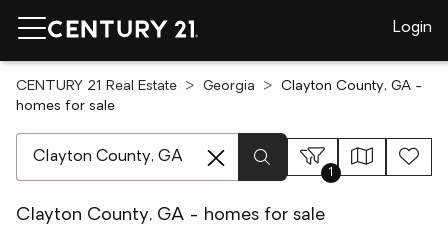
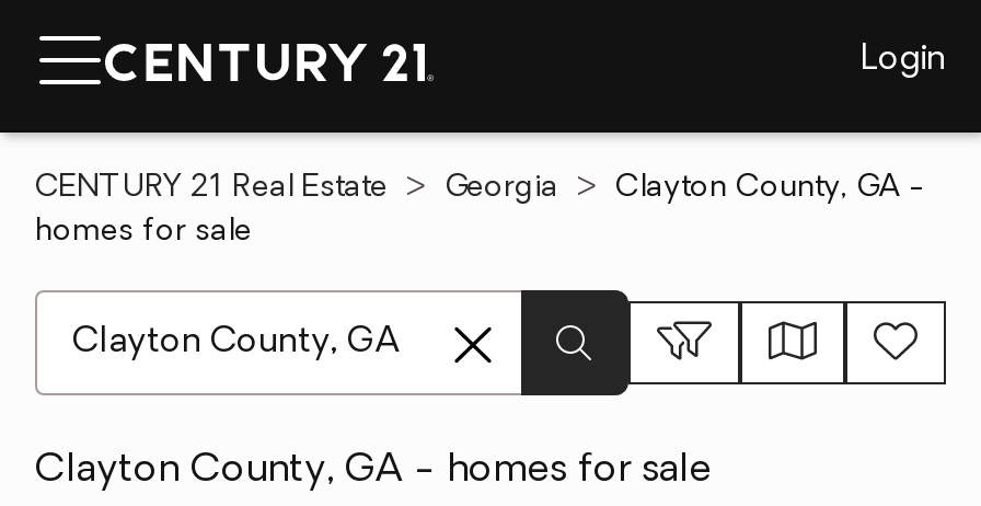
[328,167,333,179] 1 -> none

